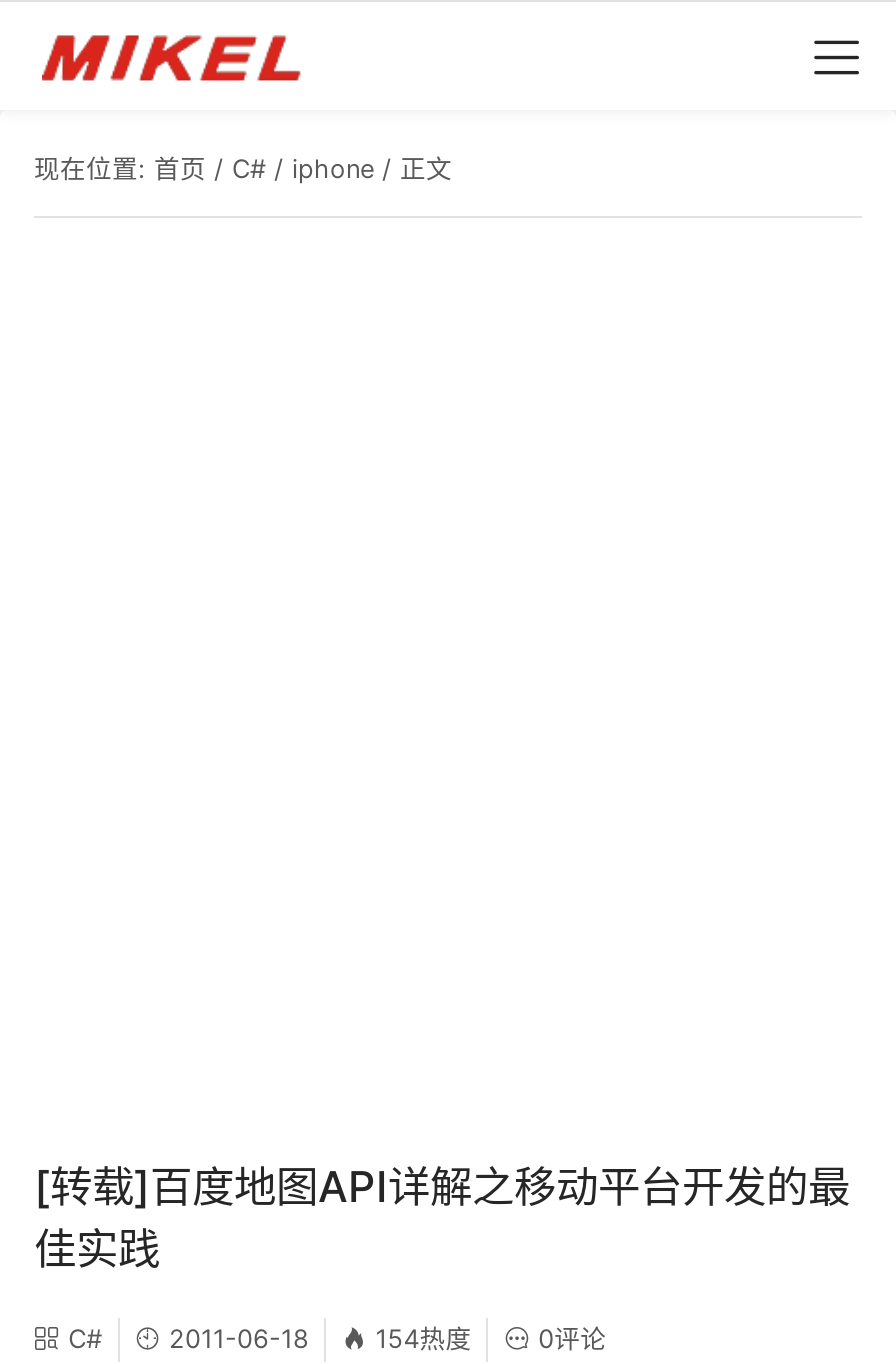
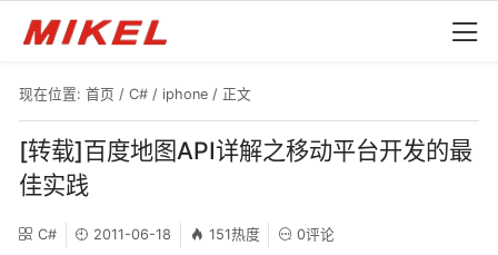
[376,1323,472,1353] 154热度 -> [209,226,260,243] 151热度

